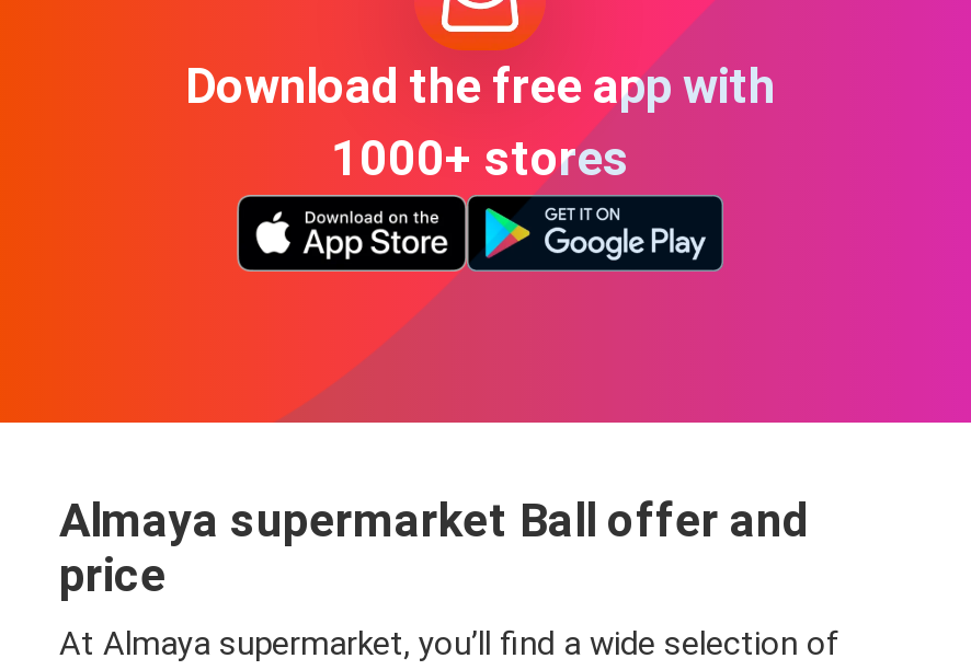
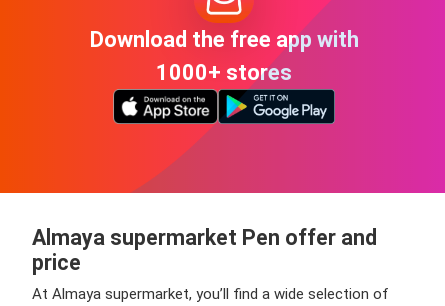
[59,493,809,548] Almaya supermarket Ball offer and -> [32,225,377,250] Almaya supermarket Pen offer and

